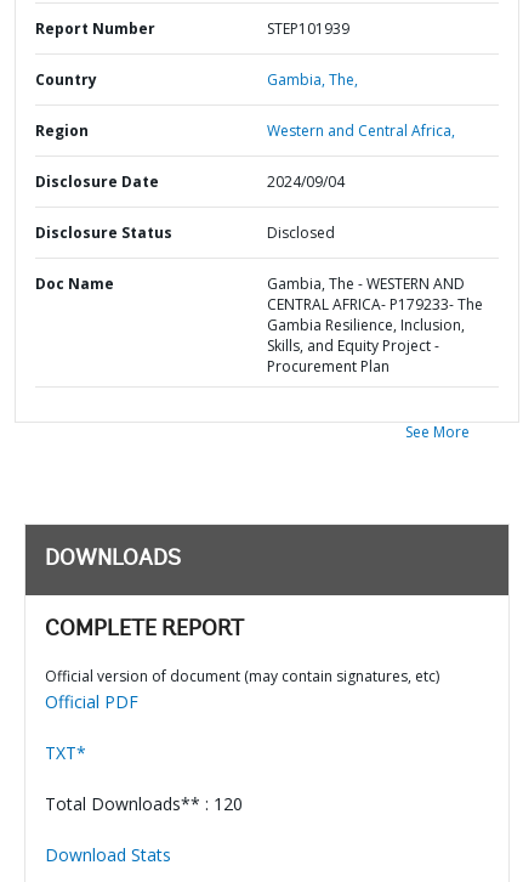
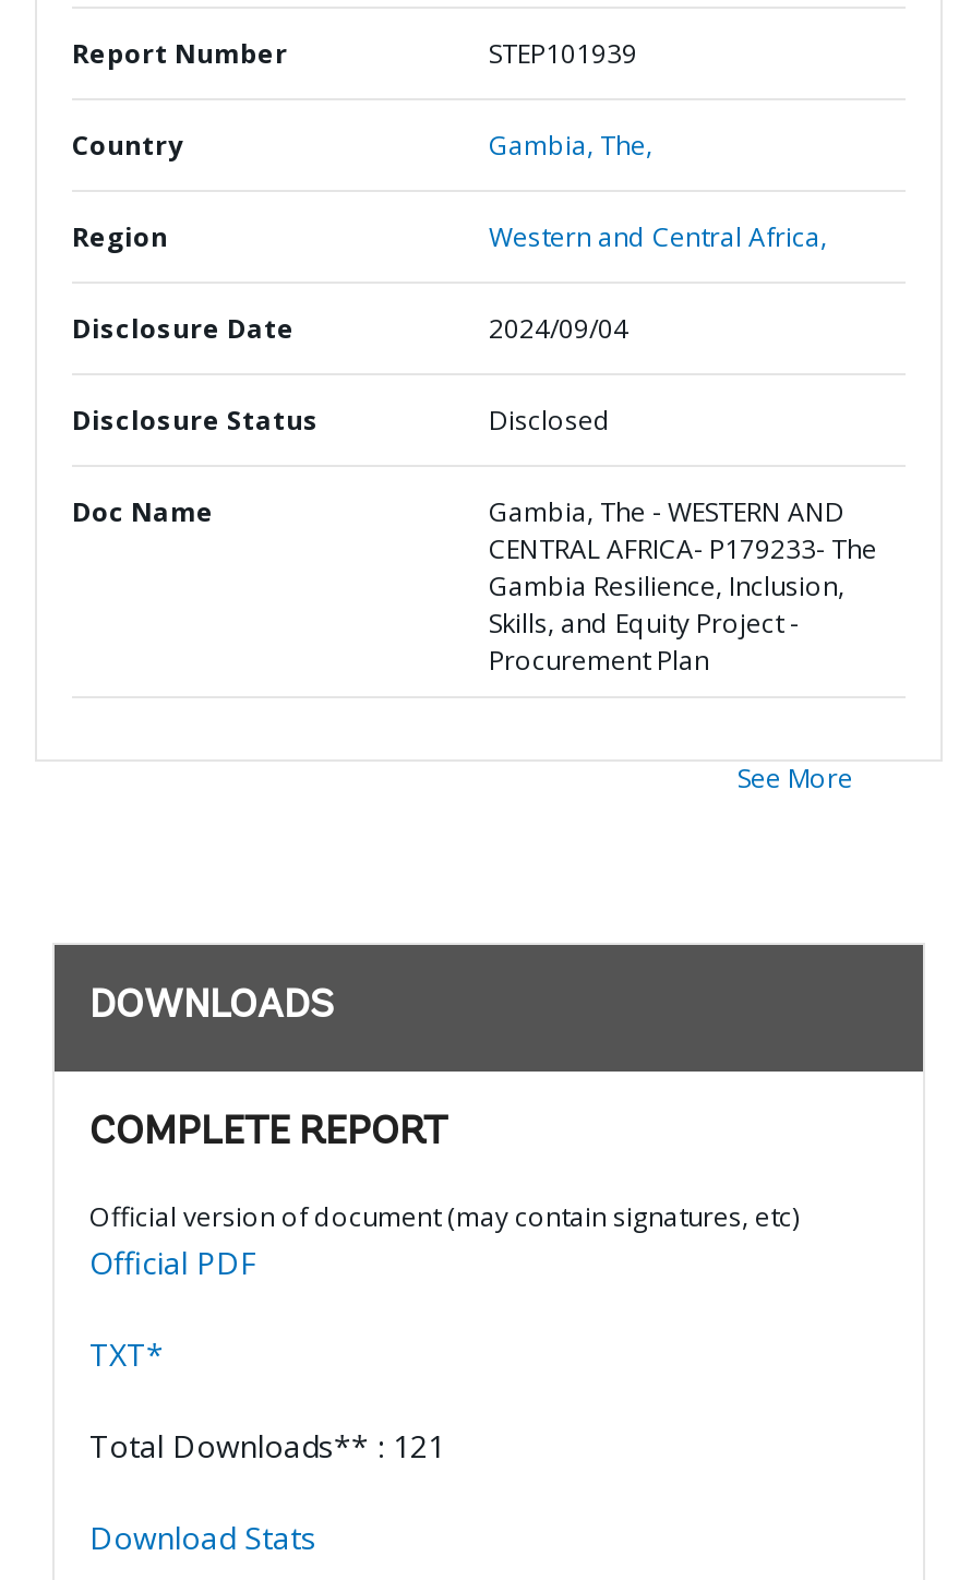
[45,792,243,815] Total Downloads** : 120 -> [89,1425,445,1467] Total Downloads** : 121

